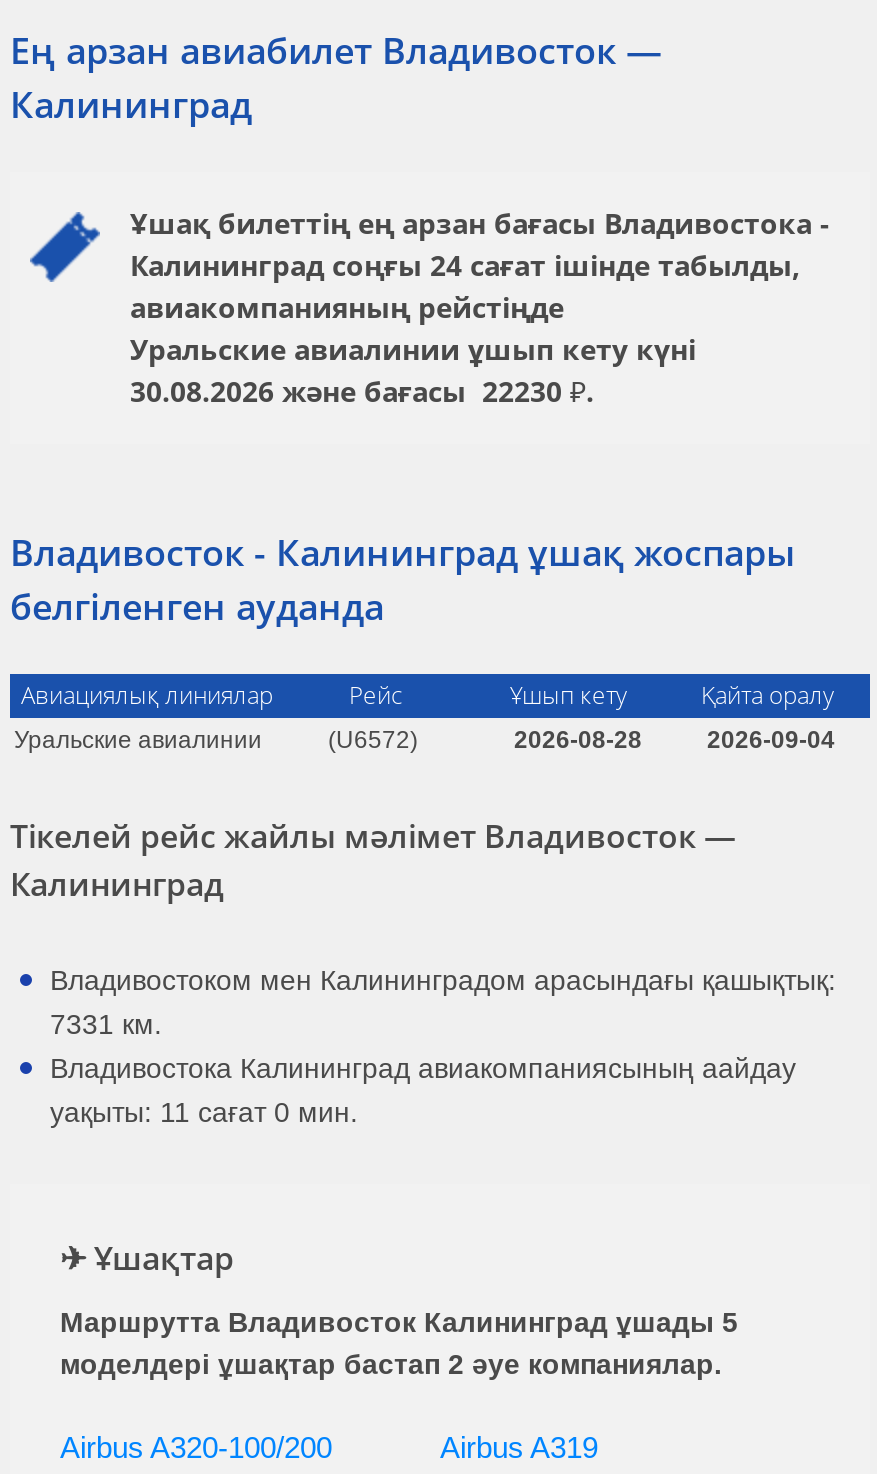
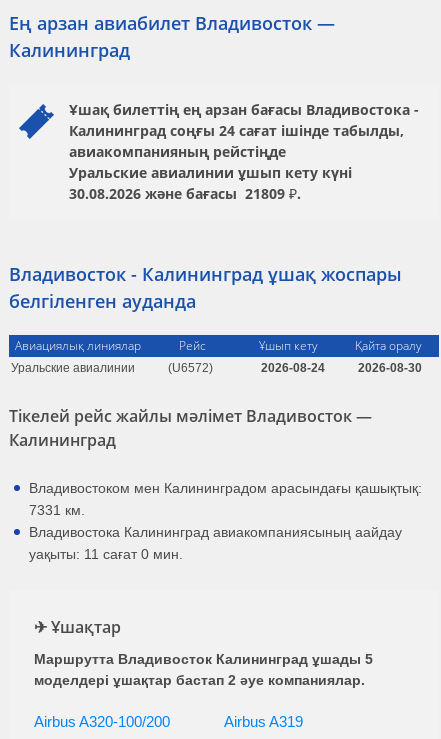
[130,372,594,410] 30.08.2026 және бағасы 22230 ₽. -> [69,184,301,203] 30.08.2026 және бағасы 21809 ₽.
[514,726,642,754] 2026-08-28 -> [261,361,325,375] 2026-08-24
[707,726,835,754] 2026-09-04 -> [357,361,421,375] 2026-08-30

